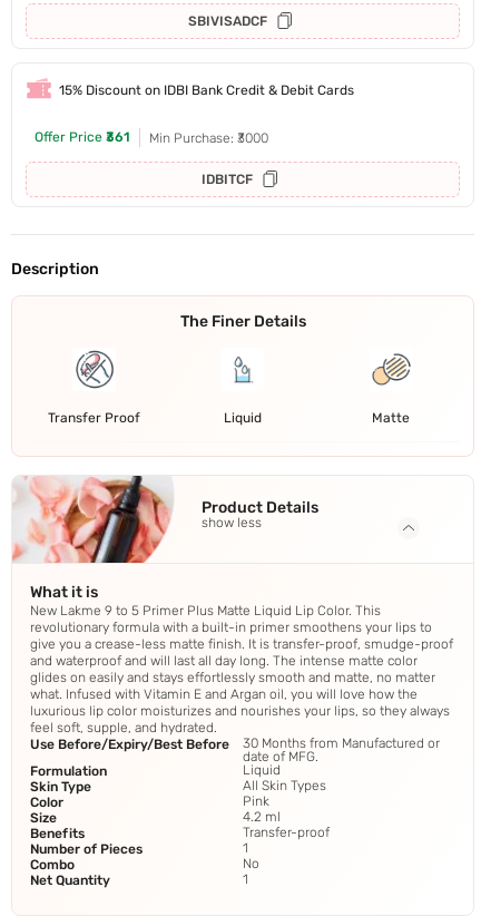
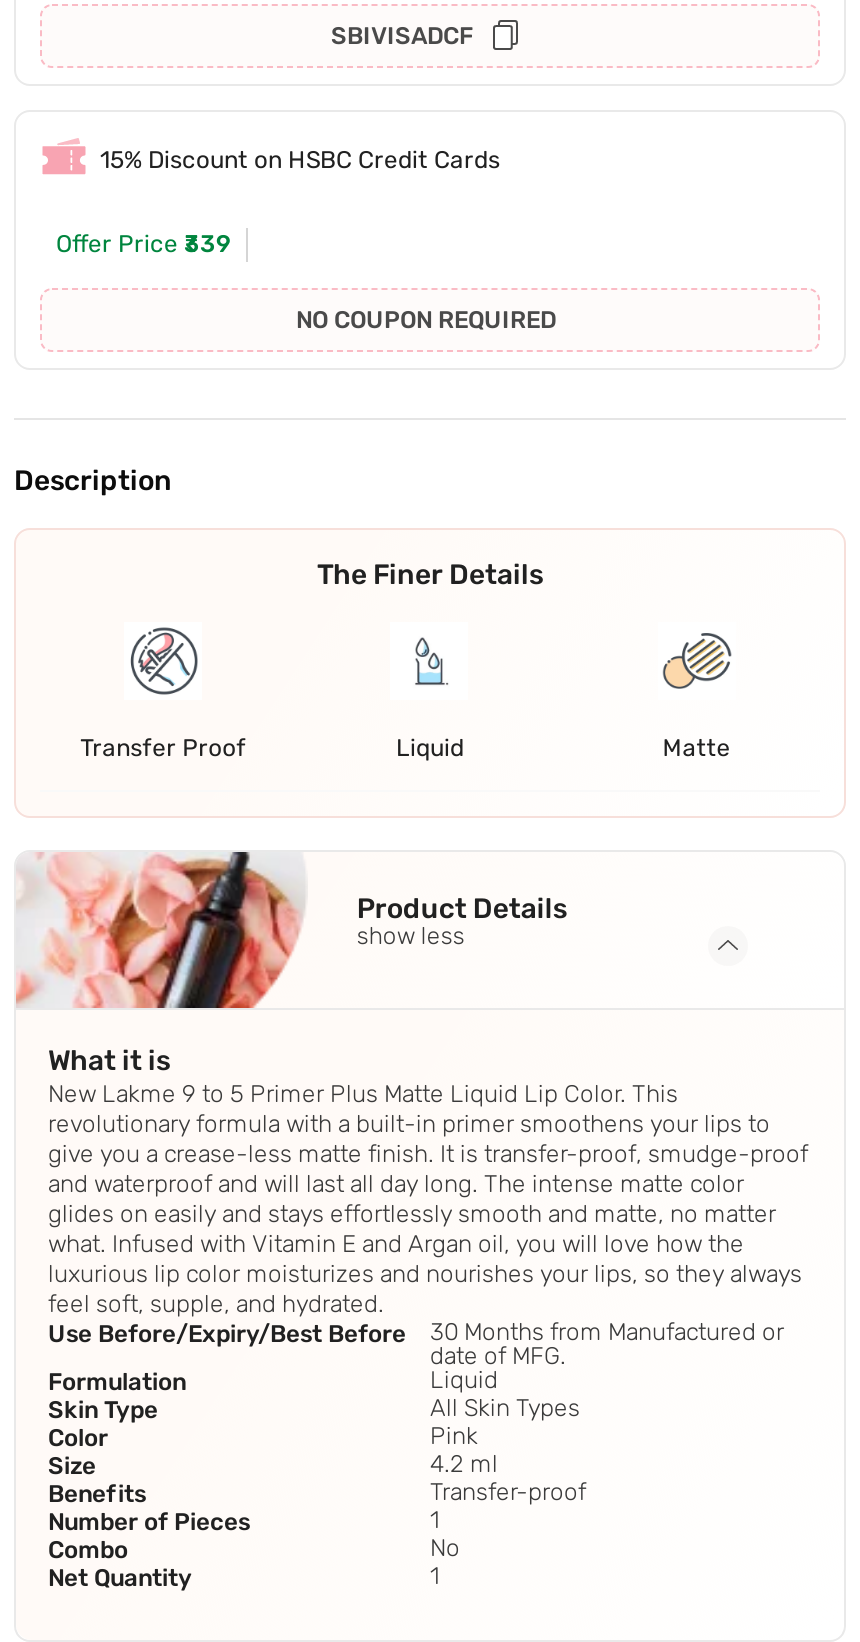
[59,83,354,98] 15% Discount on IDBI Bank Credit & Debit Cards -> [100,146,500,174] 15% Discount on HSBC Credit Cards
[35,130,268,146] Offer Price ₹361 | Min Purchase: ₹3000 -> [56,231,230,259] Offer Price ₹339
[202,172,253,188] IDBITCF -> [296,307,556,335] NO COUPON REQUIRED

